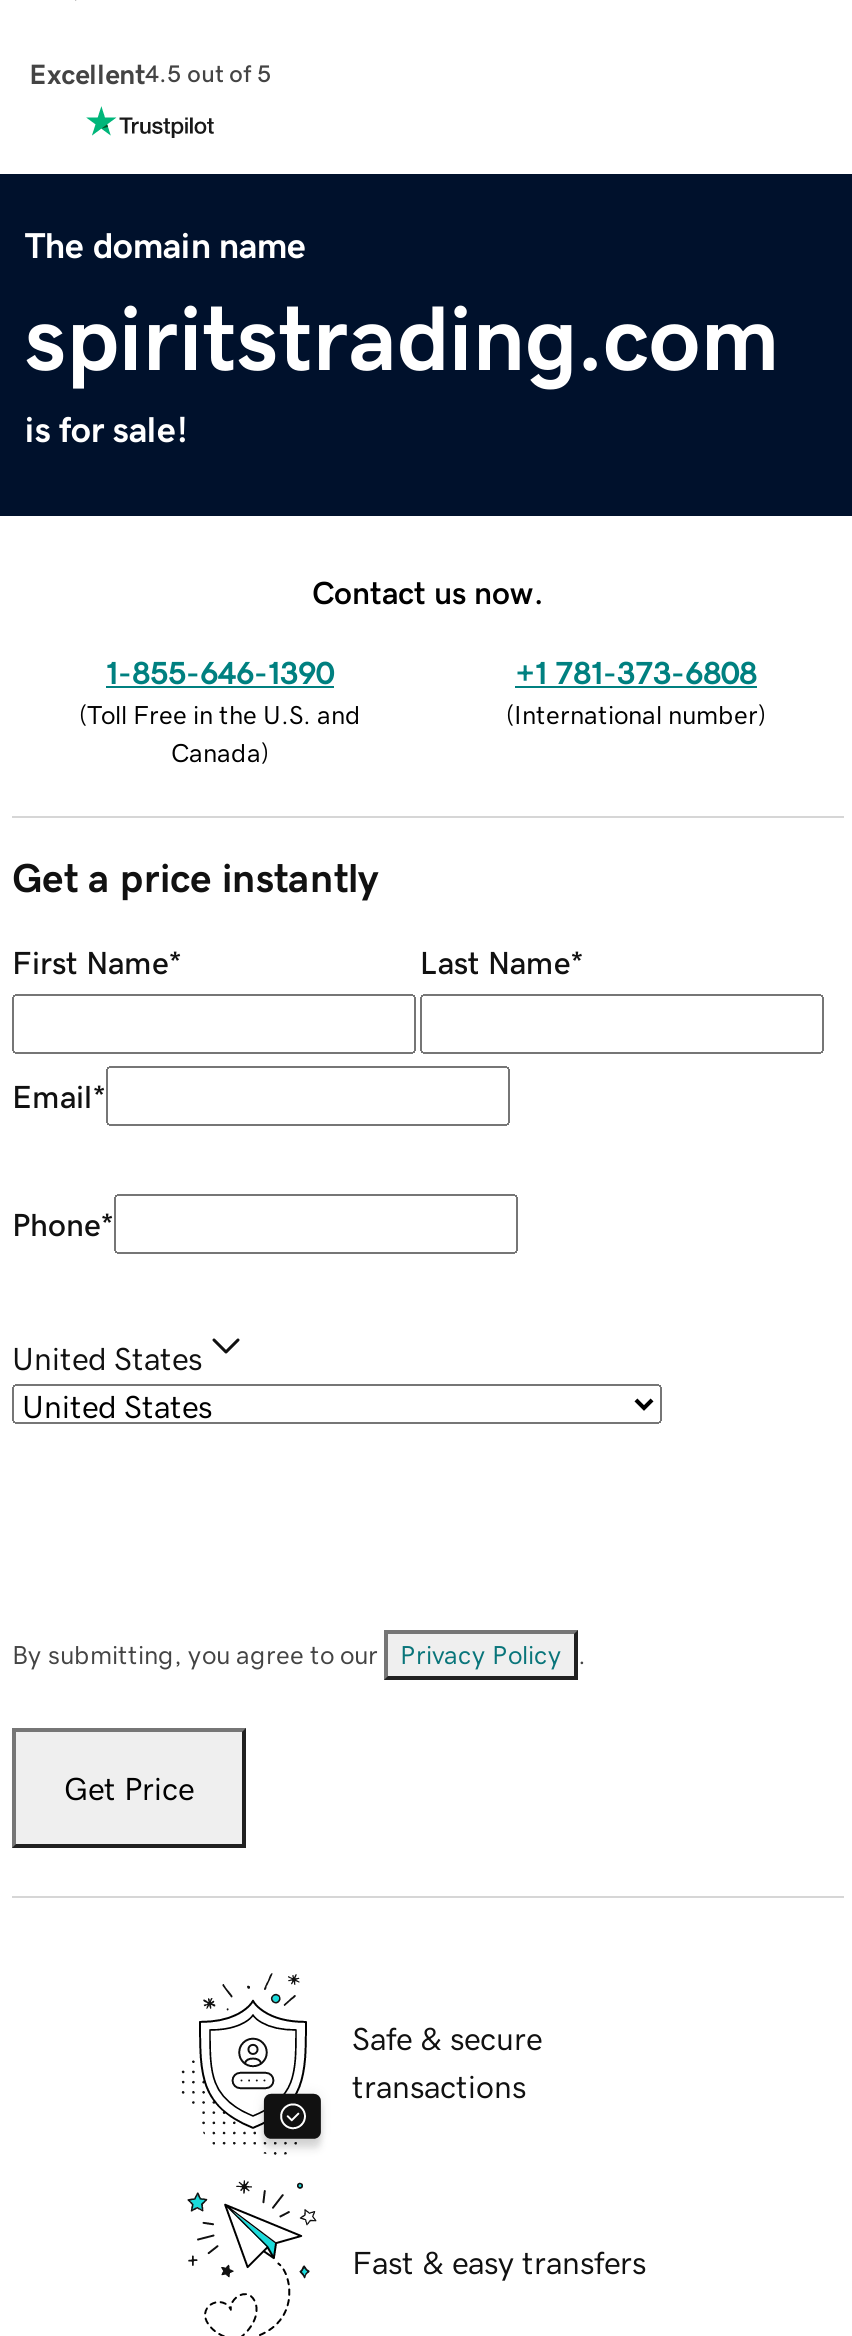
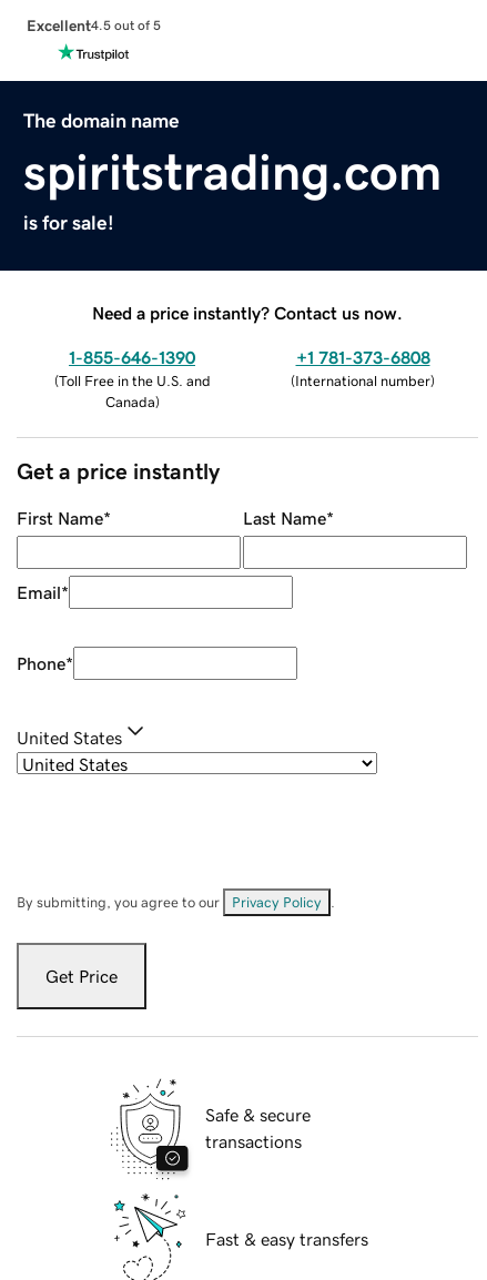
[312,575,544,607] Contact us now. -> [92,303,403,321] Need a price instantly? Contact us now.

